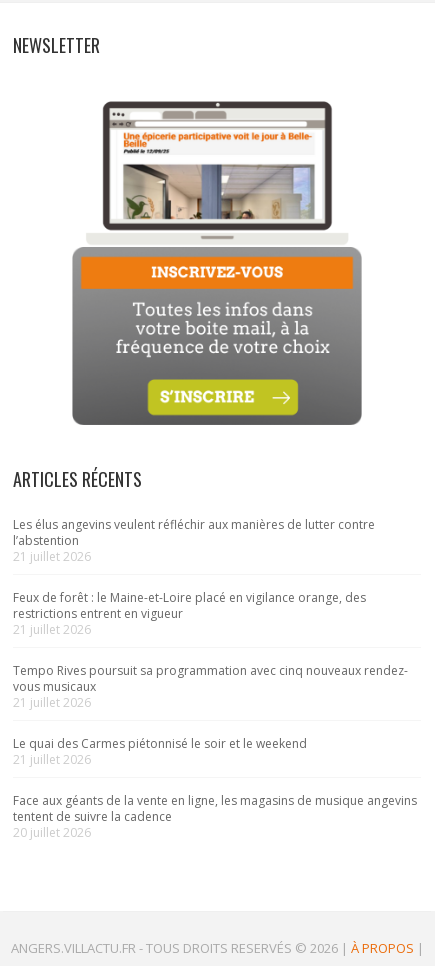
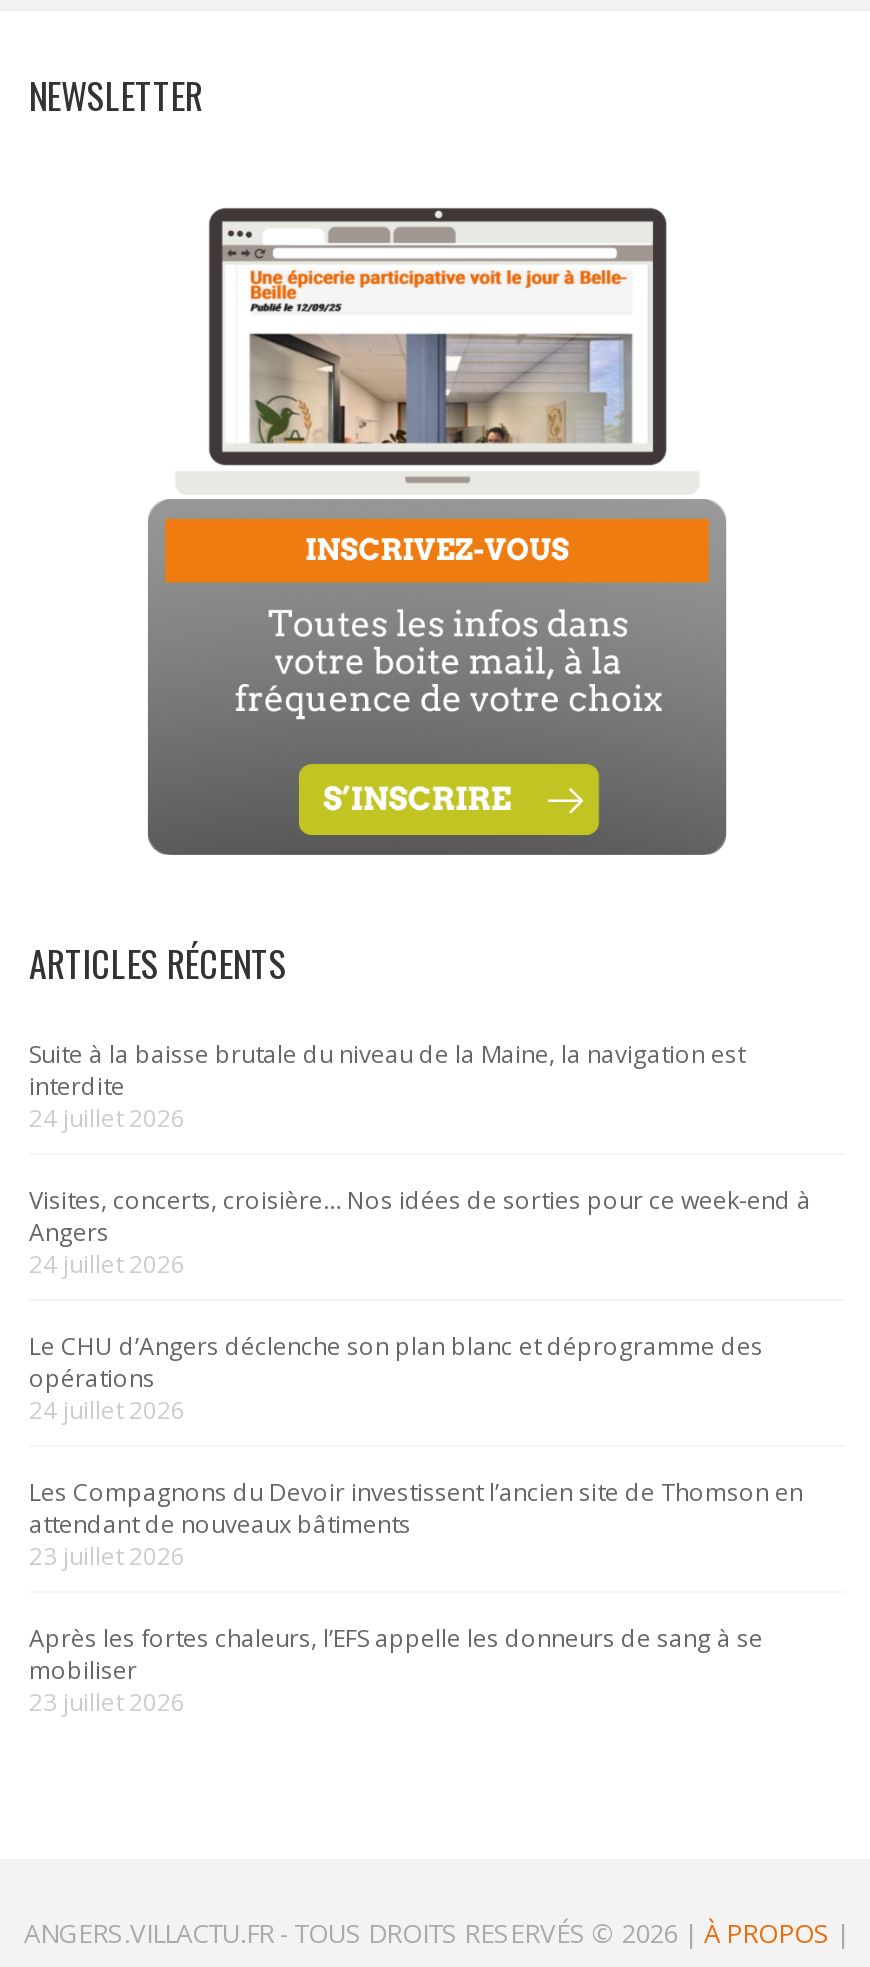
[13,516,375,565] Les élus angevins veulent réfléchir aux manières de lutter contre | l’abstention | 21 juillet 2026 -> [29,1037,745,1135] Suite à la baisse brutale du niveau de la Maine, la navigation est | interdite | 24 juillet 2026
[13,589,366,638] Feux de forêt : le Maine-et-Loire placé en vigilance orange, des | restrictions entrent en vigueur | 21 juillet 2026 -> [29,1183,811,1281] Visites, concerts, croisière… Nos idées de sorties pour ce week-end à | Angers | 24 juillet 2026
[13,662,408,711] Tempo Rives poursuit sa programmation avec cinq nouveaux rendez- | vous musicaux | 21 juillet 2026 -> [29,1329,763,1427] Le CHU d’Angers déclenche son plan blanc et déprogramme des | opérations | 24 juillet 2026
[13,735,307,768] Le quai des Carmes piétonnisé le soir et le weekend | 21 juillet 2026 -> [29,1475,803,1573] Les Compagnons du Devoir investissent l’ancien site de Thomson en | attendant de nouveaux bâtiments | 23 juillet 2026
[13,792,417,841] Face aux géants de la vente en ligne, les magasins de musique angevins | tentent de suivre la cadence | 20 juillet 2026 -> [29,1621,763,1719] Après les fortes chaleurs, l’EFS appelle les donneurs de sang à se | mobiliser | 23 juillet 2026

